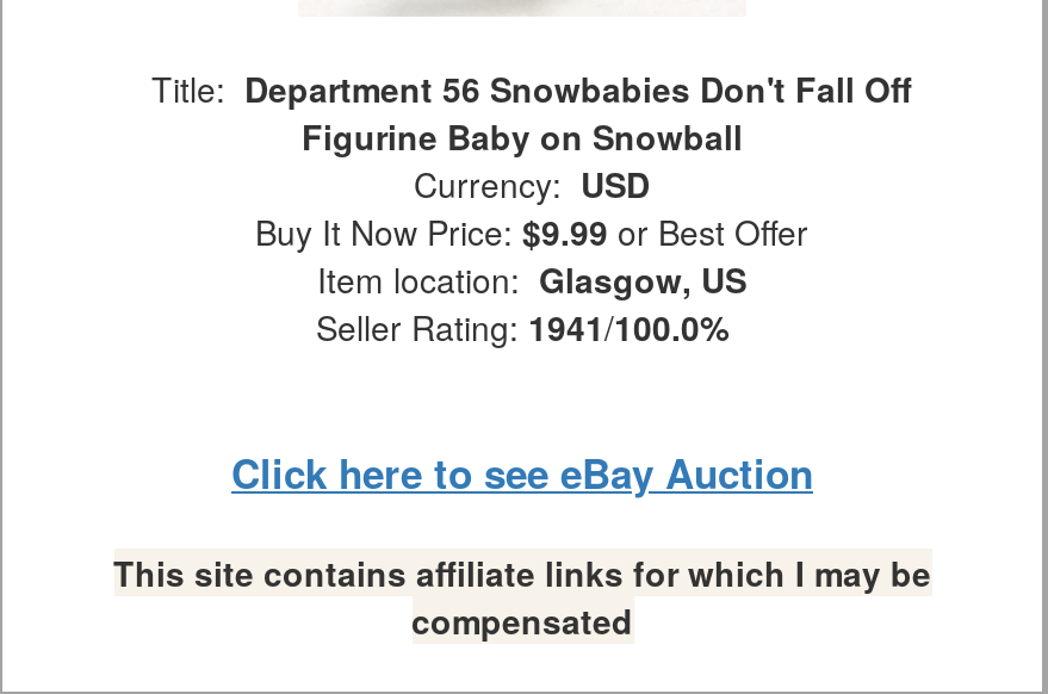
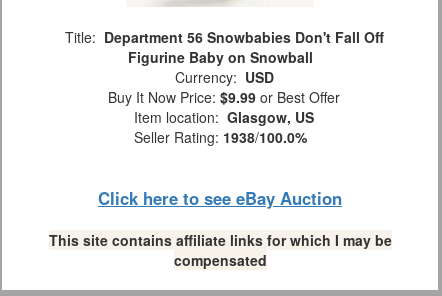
[316,303,728,351] Seller Rating: 1941/100.0% -> [133,127,306,147] Seller Rating: 1938/100.0%

